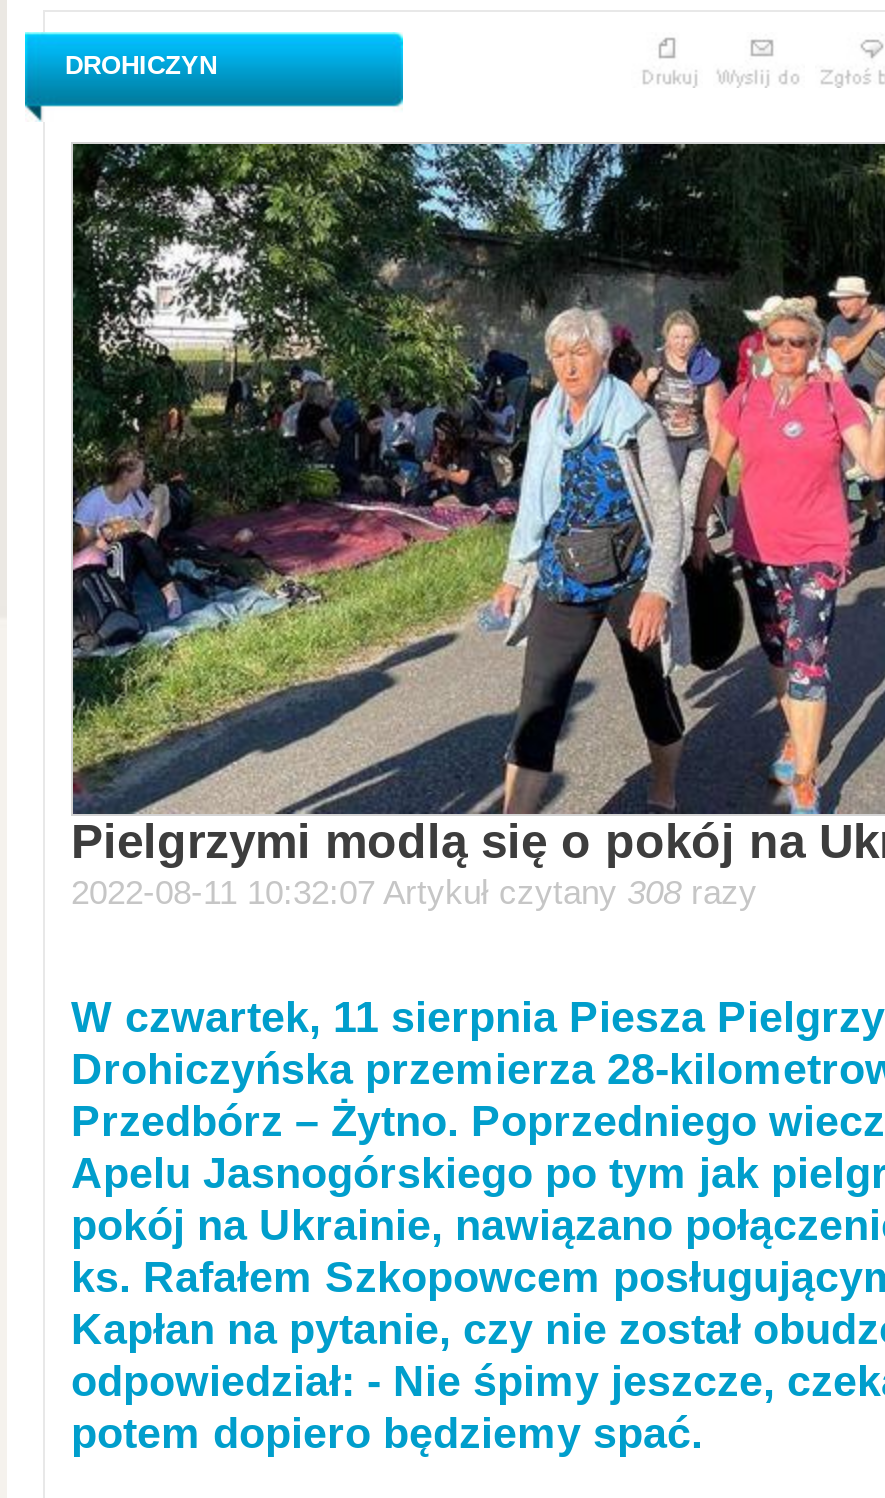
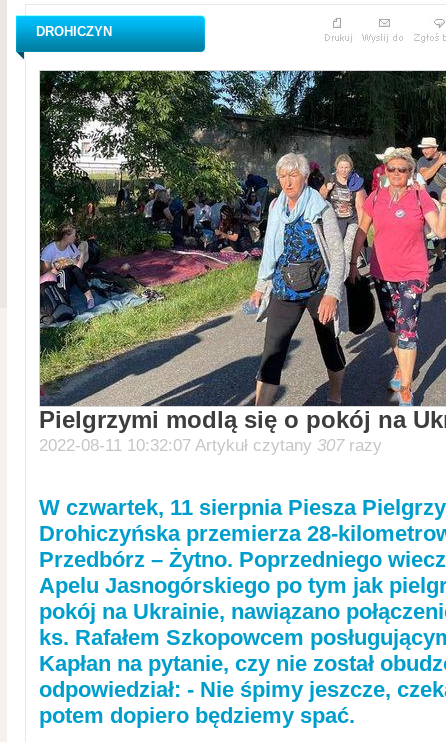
[71,874,757,912] 2022-08-11 10:32:07 Artykuł czytany 308 razy -> [39,436,382,455] 2022-08-11 10:32:07 Artykuł czytany 307 razy

